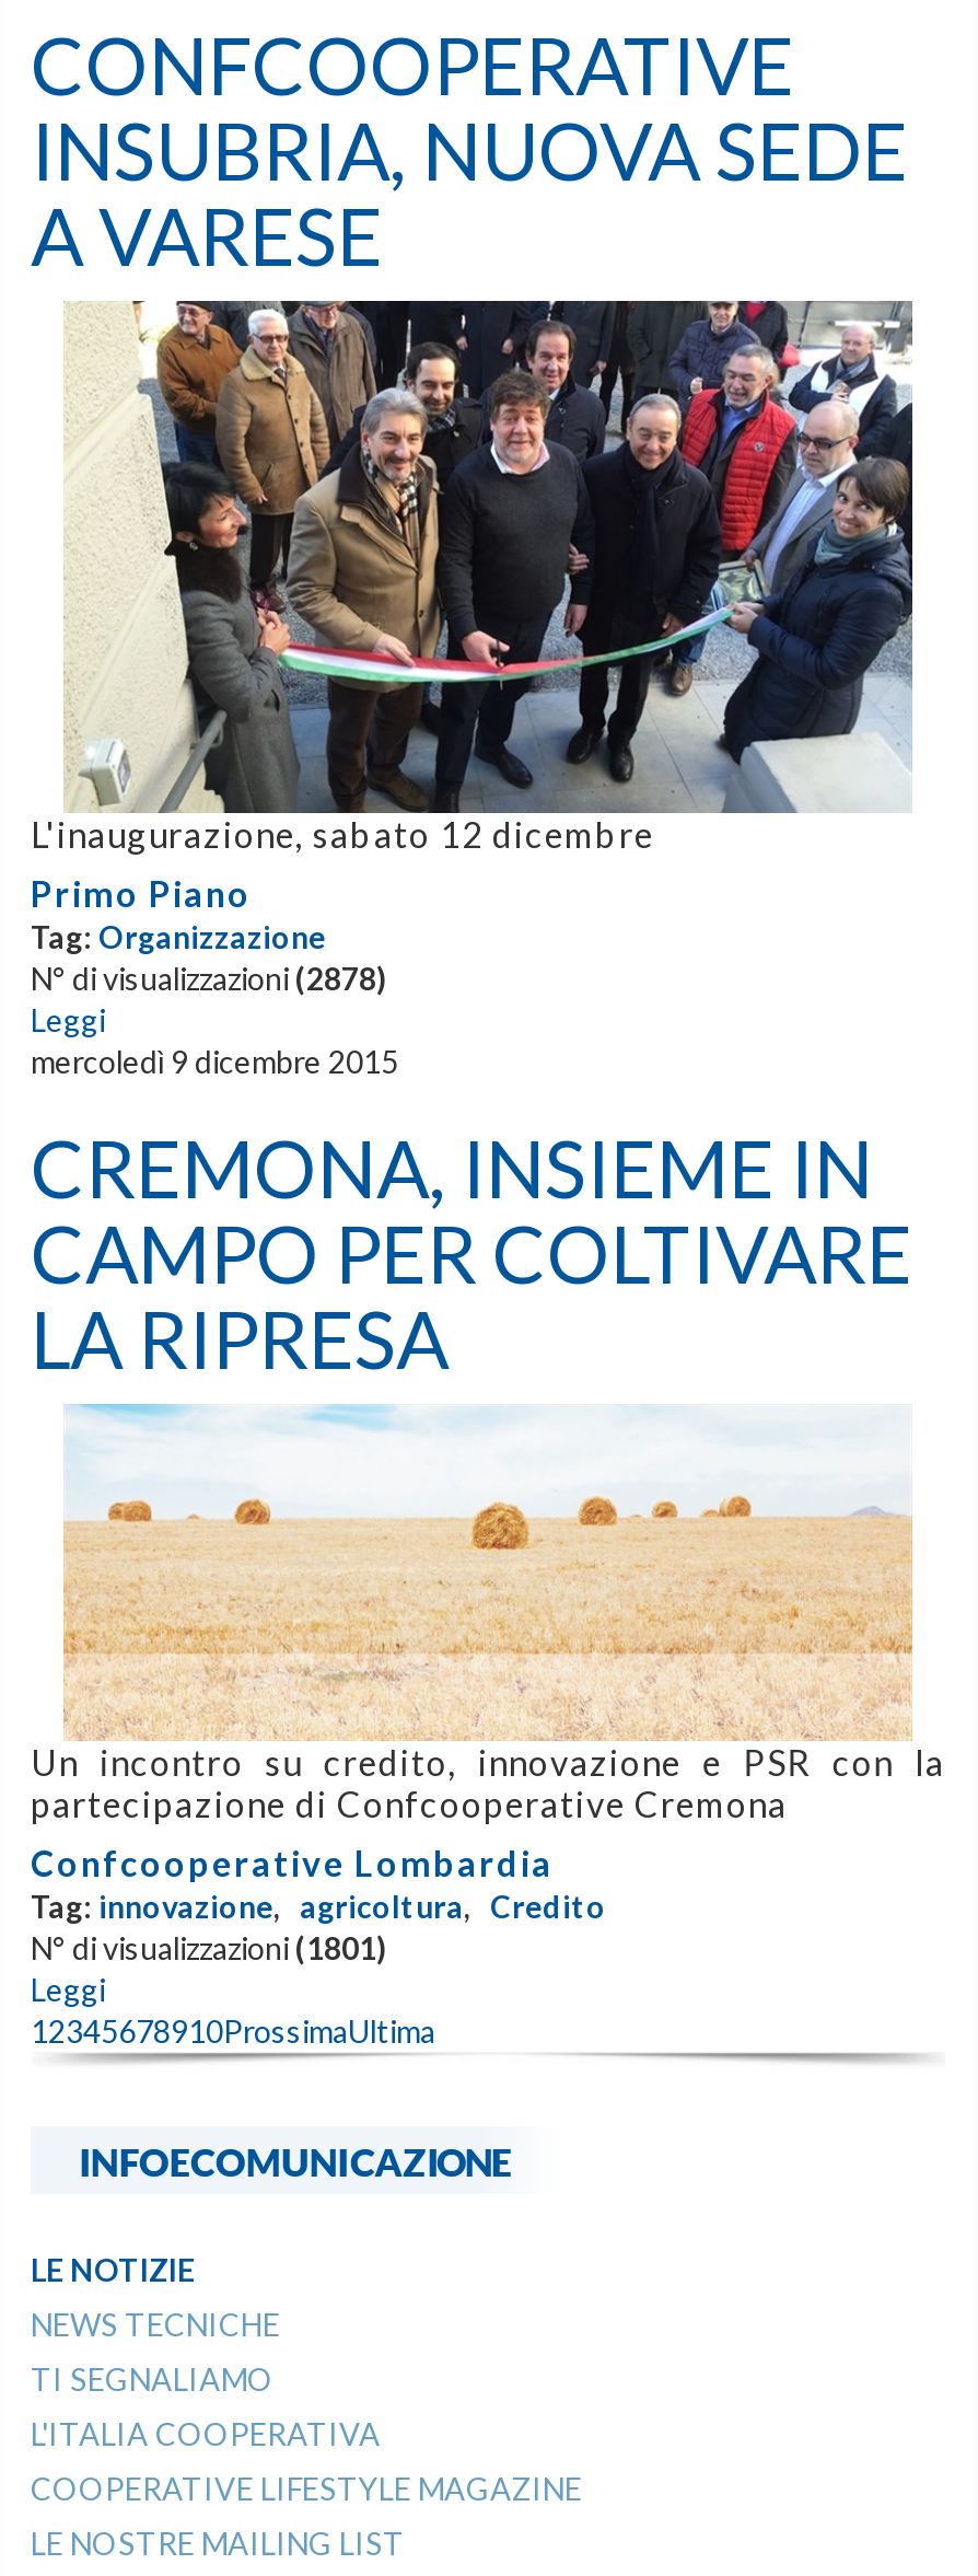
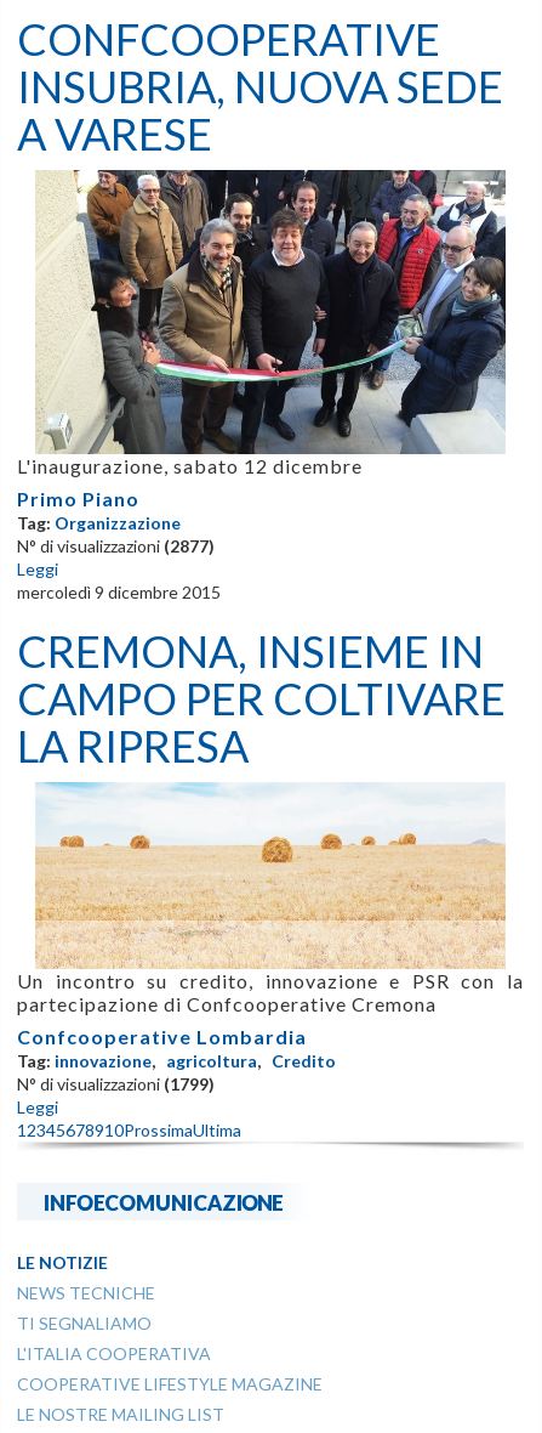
[31,959,387,997] N° di visualizzazioni (2878) -> [17,535,215,556] N° di visualizzazioni (2877)
[31,1930,387,1968] N° di visualizzazioni (1801) -> [17,1074,215,1095] N° di visualizzazioni (1799)

